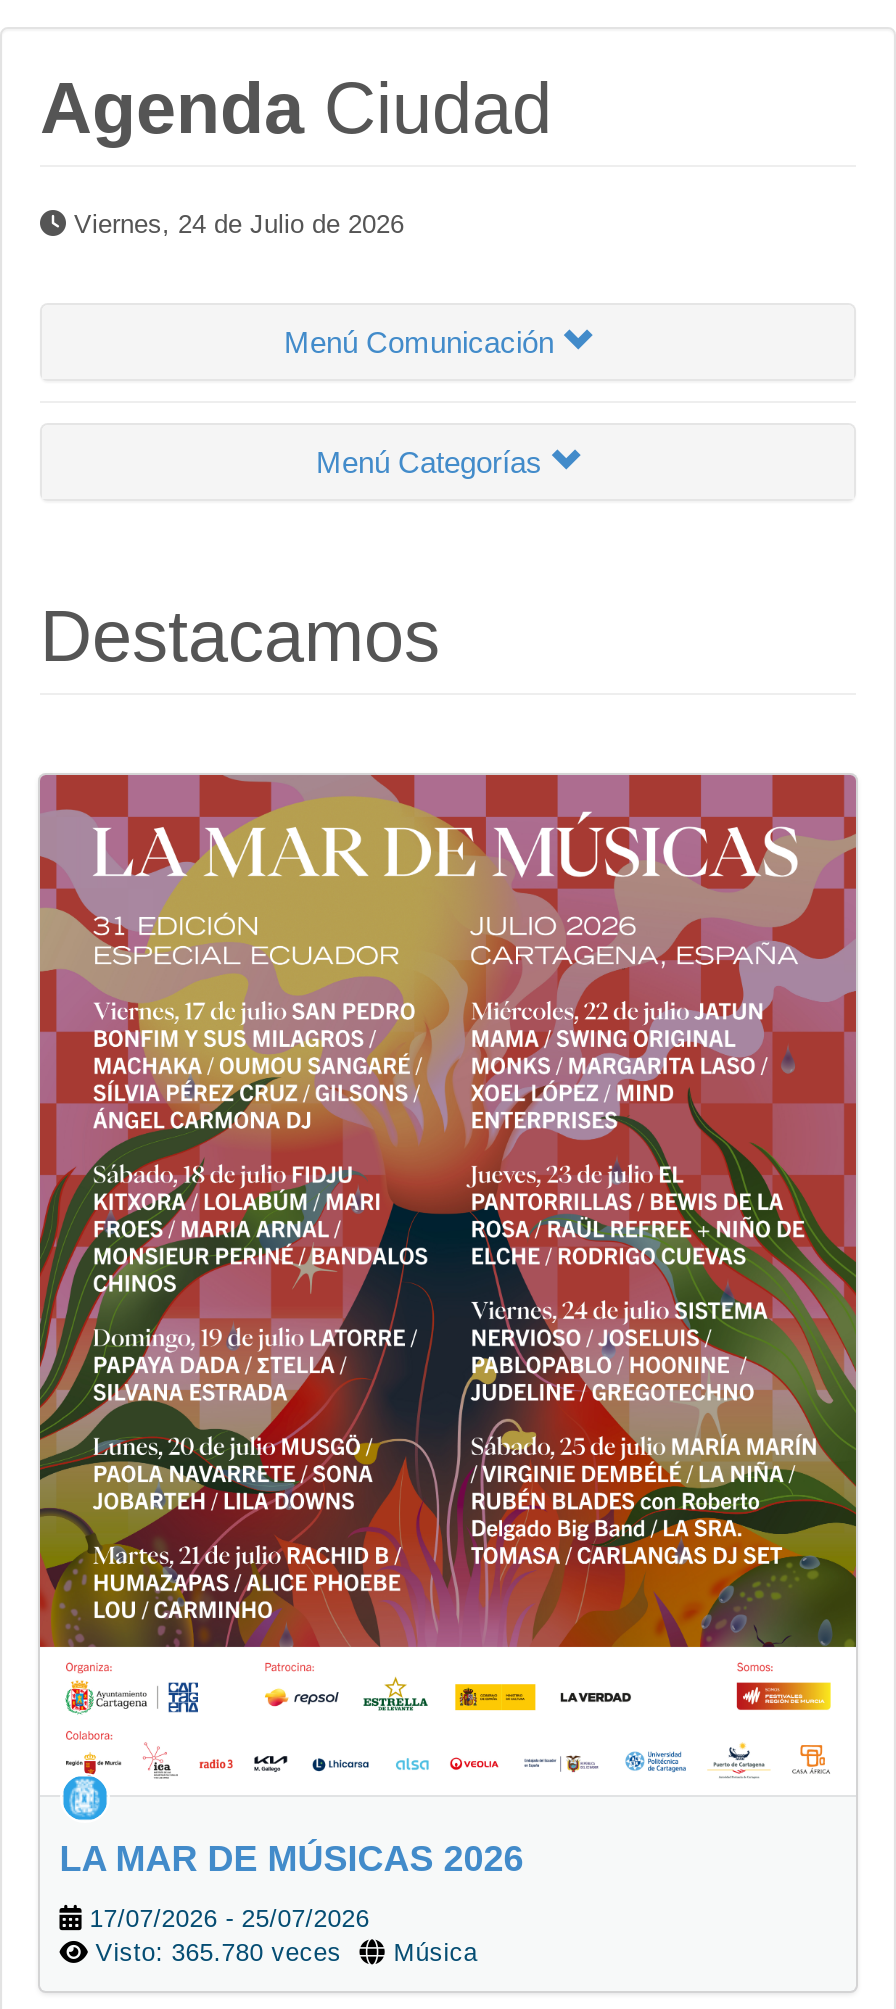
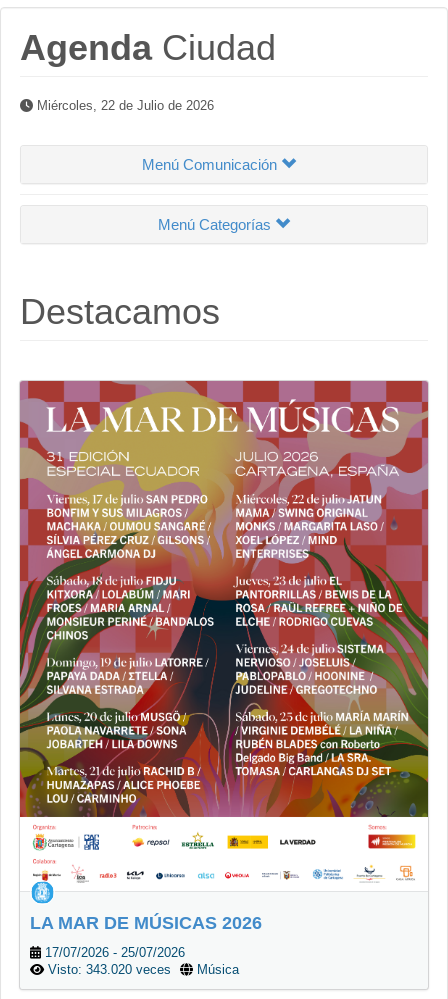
[66,209,404,239] Viernes, 24 de Julio de 2026 -> [33,98,214,113] Miércoles, 22 de Julio de 2026
[88,1939,478,1967] Visto: 365.780 veces Música -> [44,963,239,977] Visto: 343.020 veces Música

